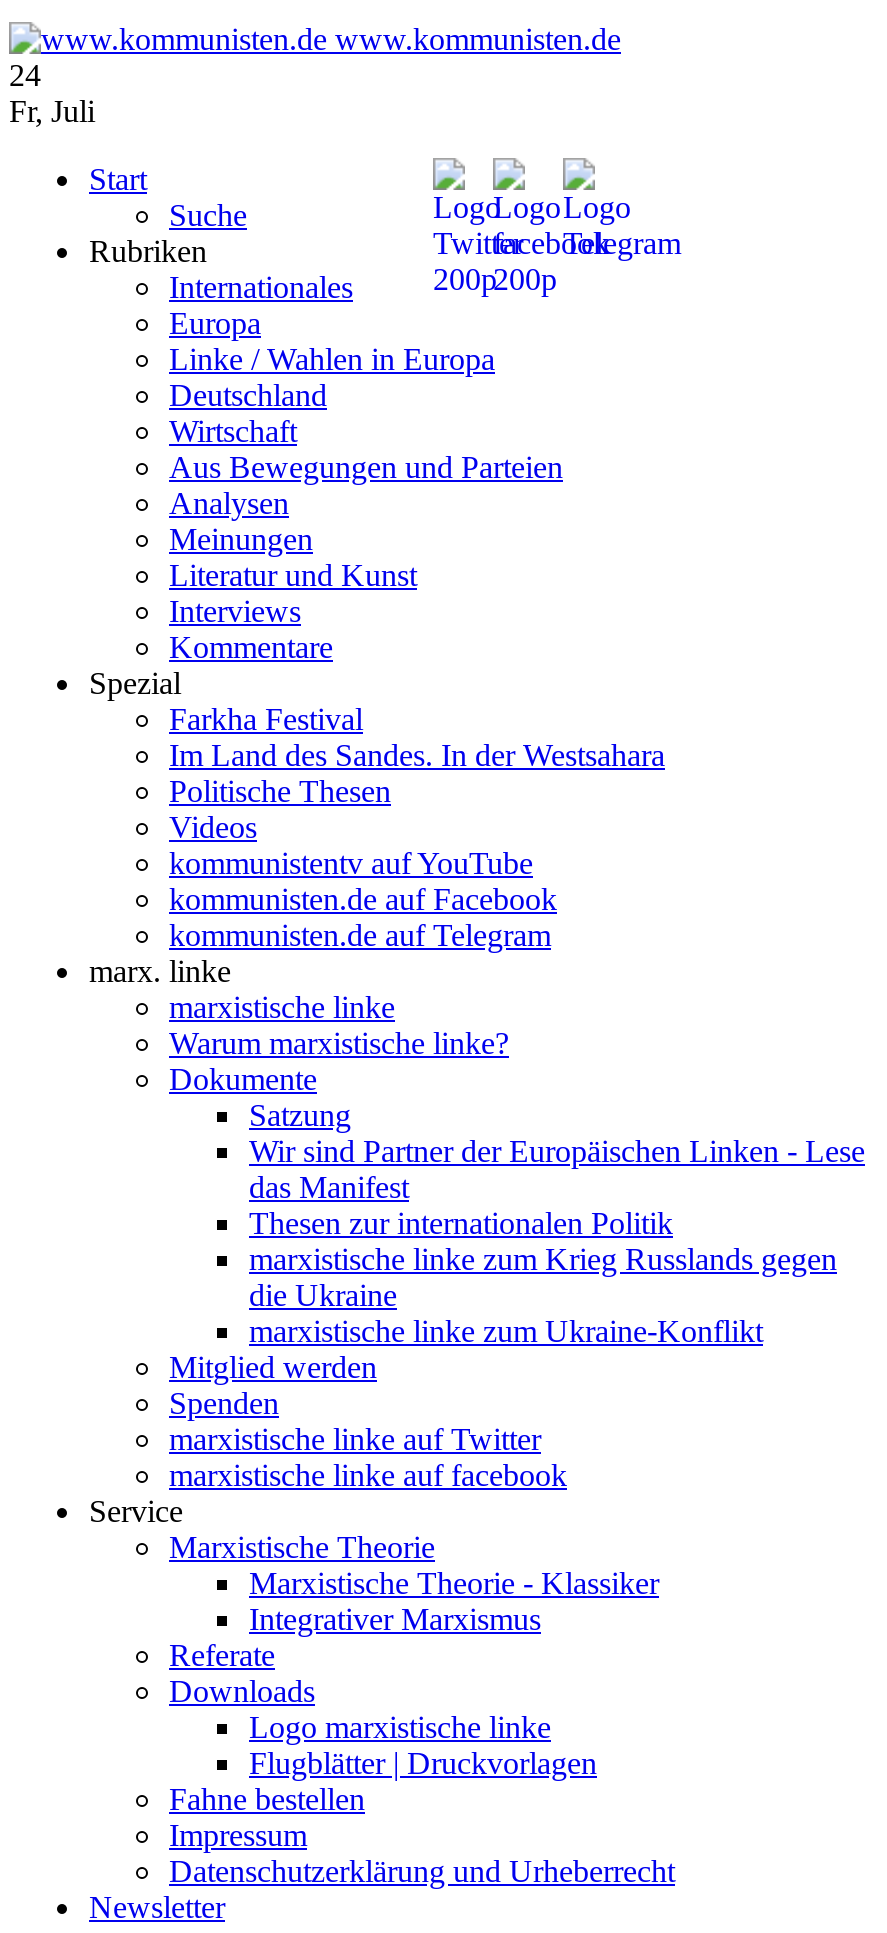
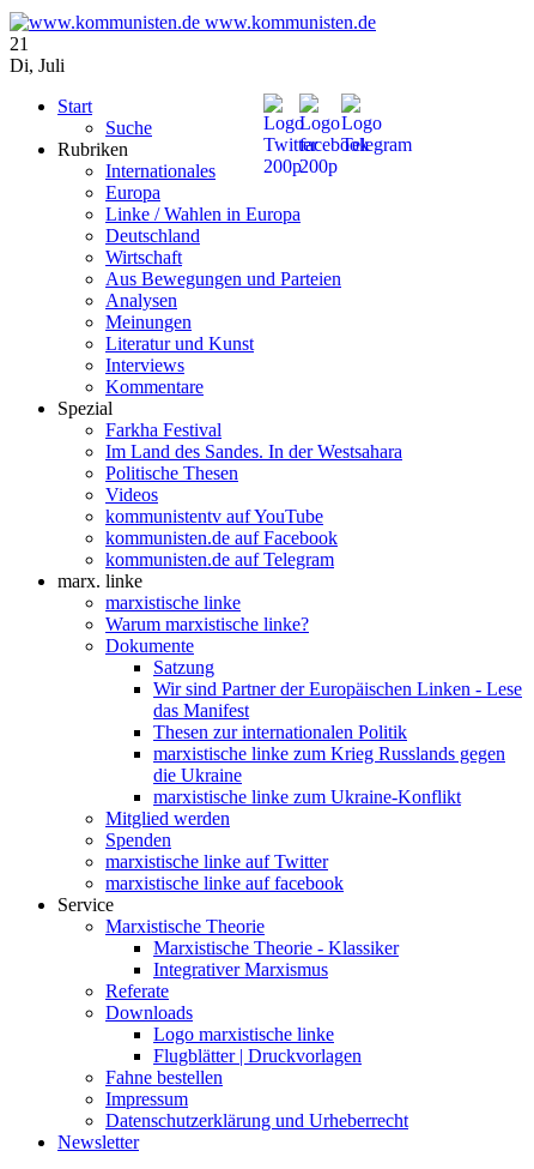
[9,58,41,92] 24 -> [10,33,29,54] 21
[9,94,95,128] Fr, Juli -> [10,55,65,75] Di, Juli

